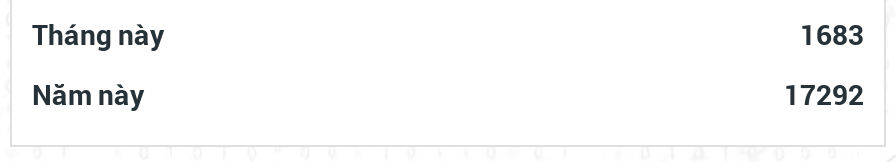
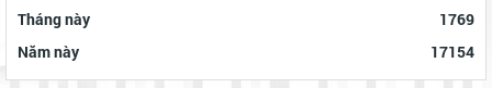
[800,16,864,54] 1683 -> [439,8,474,29] 1769
[784,76,864,114] 17292 -> [431,41,474,62] 17154

